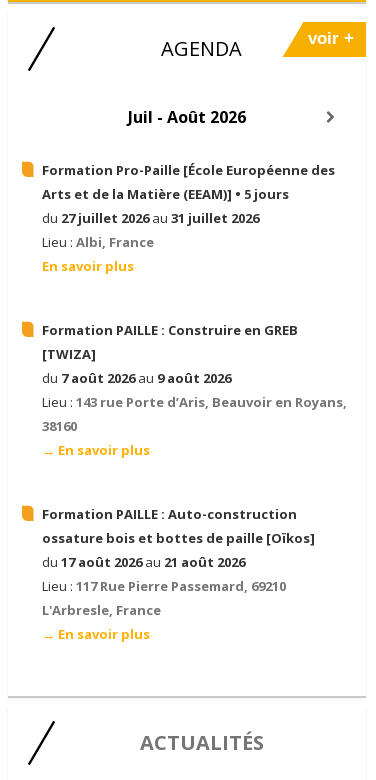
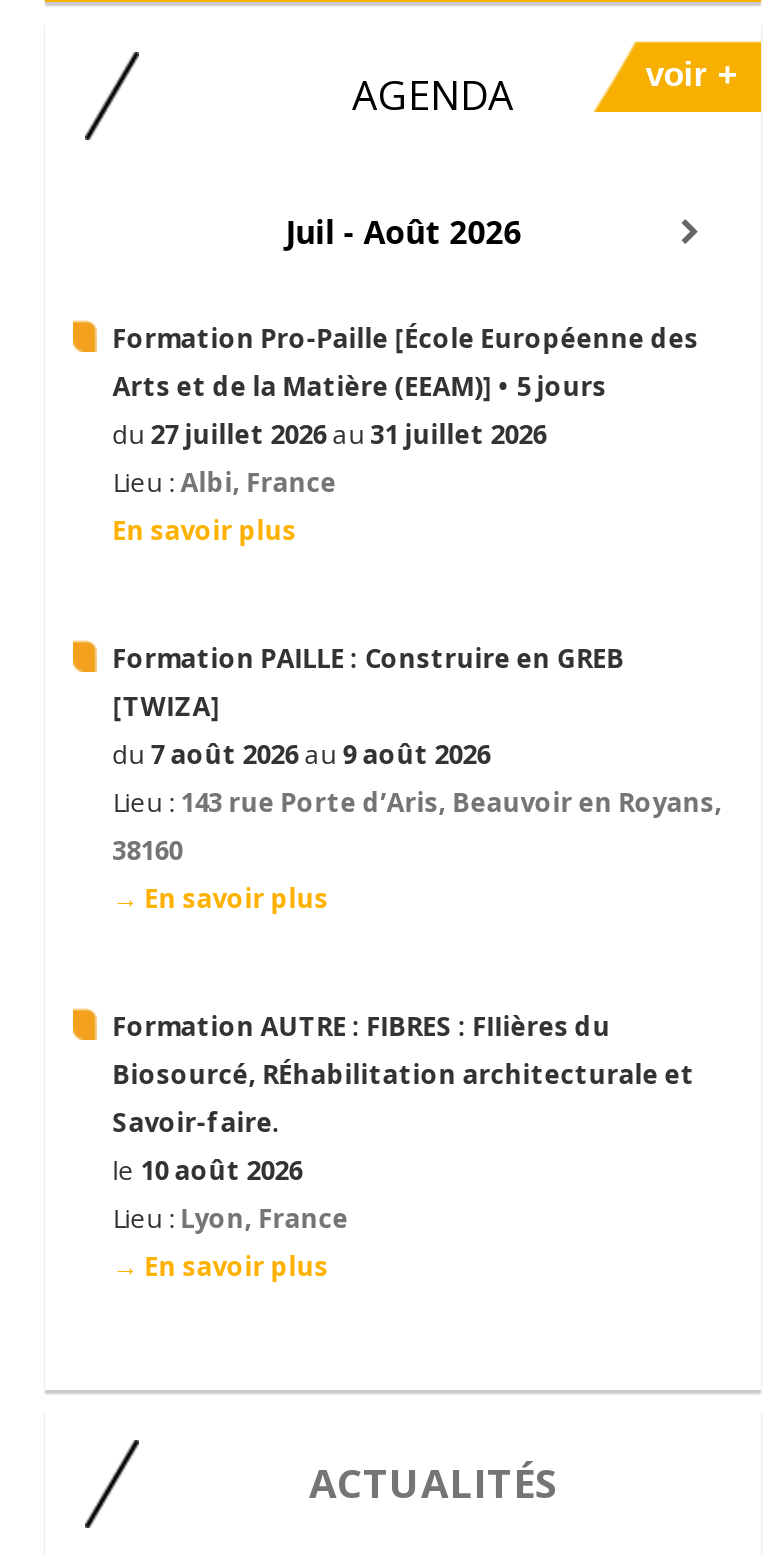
[42,505,315,619] Formation PAILLE : Auto-construction | ossature bois et bottes de paille [Oïkos] | du 17 août 2026au 21 août 2026 | Lieu : 117 Rue Pierre Passemard, 69210 | L'Arbresle, France -> [113,1009,695,1237] Formation AUTRE : FIBRES : FIIières du | Biosourcé, RÉhabilitation architecturale et | Savoir-faire. | le 10 août 2026 | Lieu : Lyon, France

